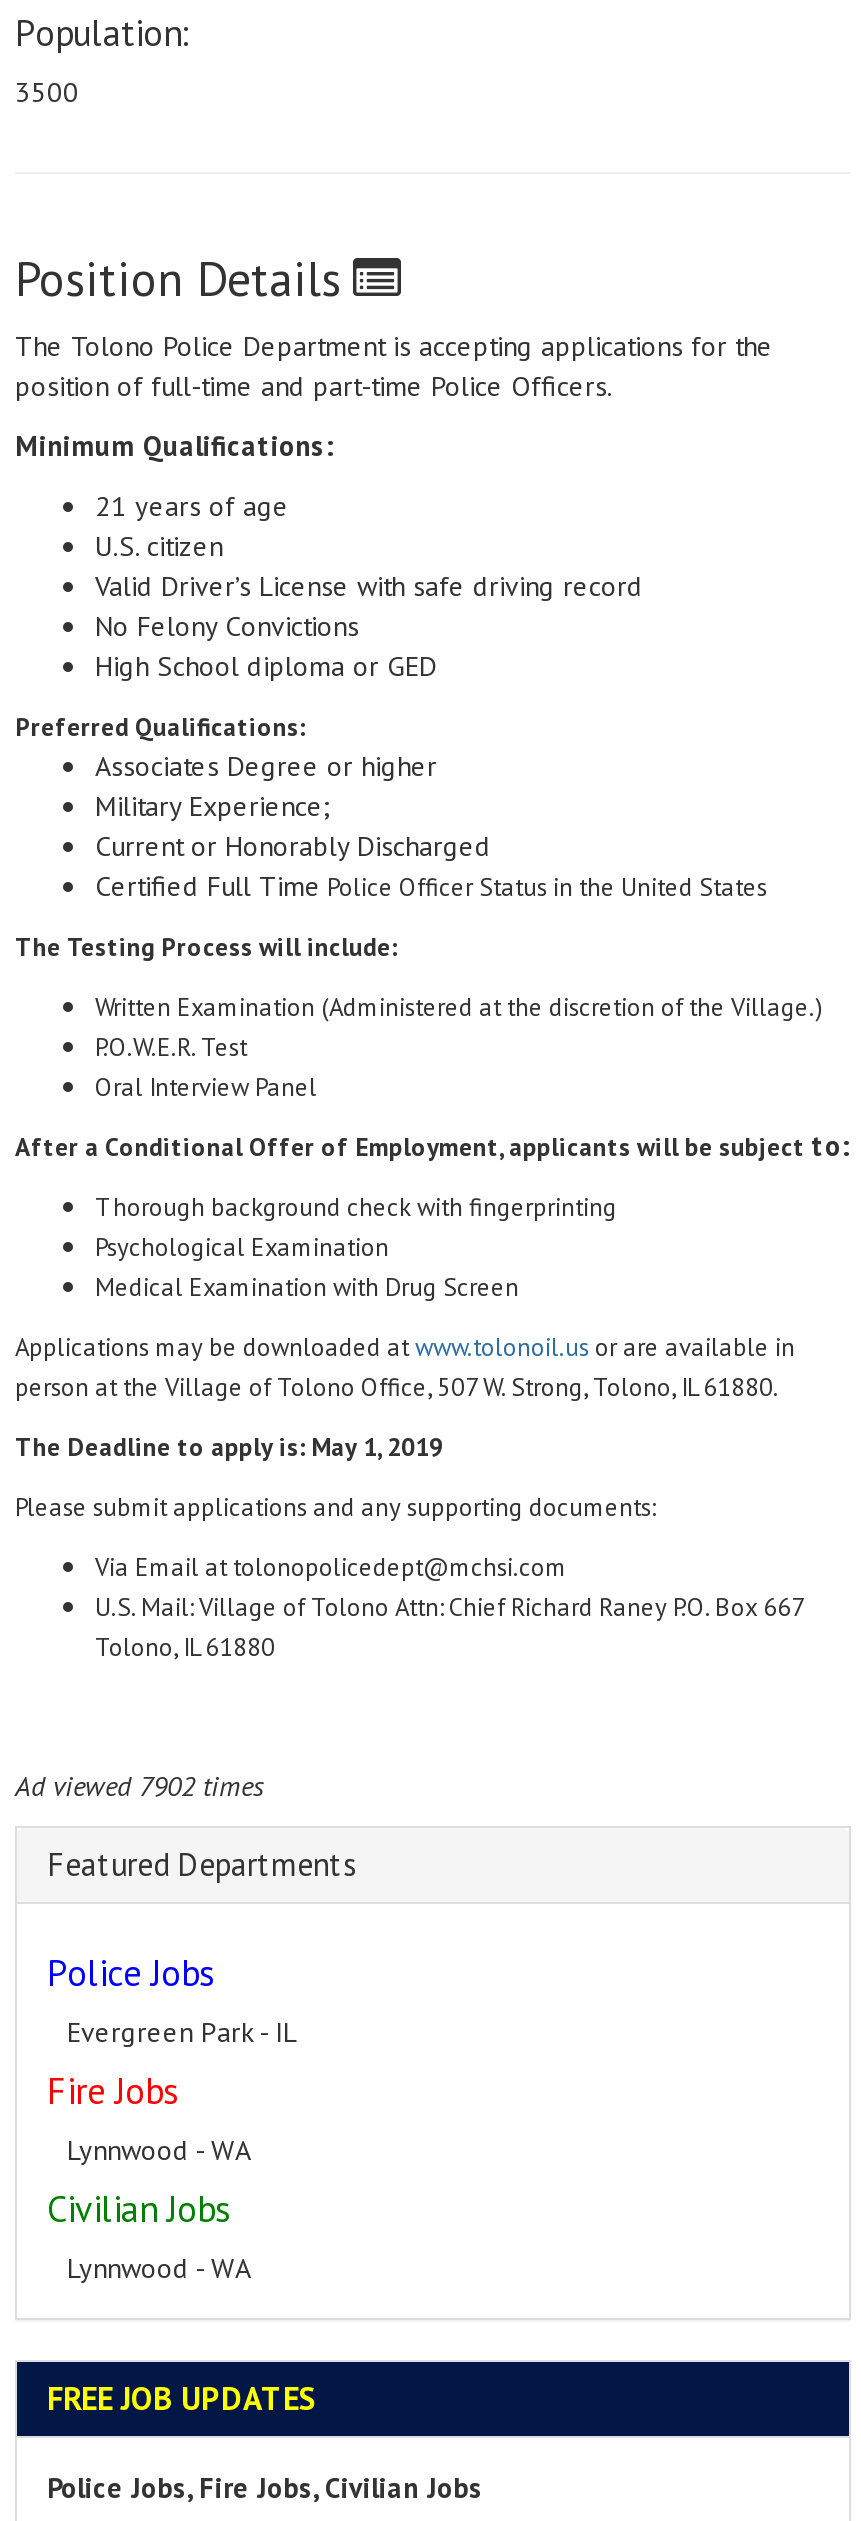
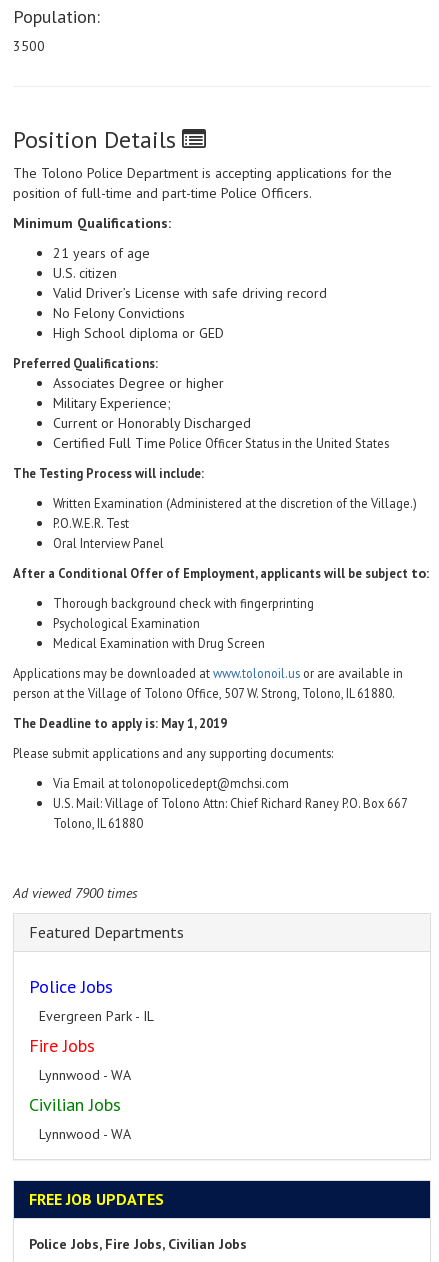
[15,1768,265,1804] Ad viewed 7902 times -> [13,884,138,902] Ad viewed 7900 times

